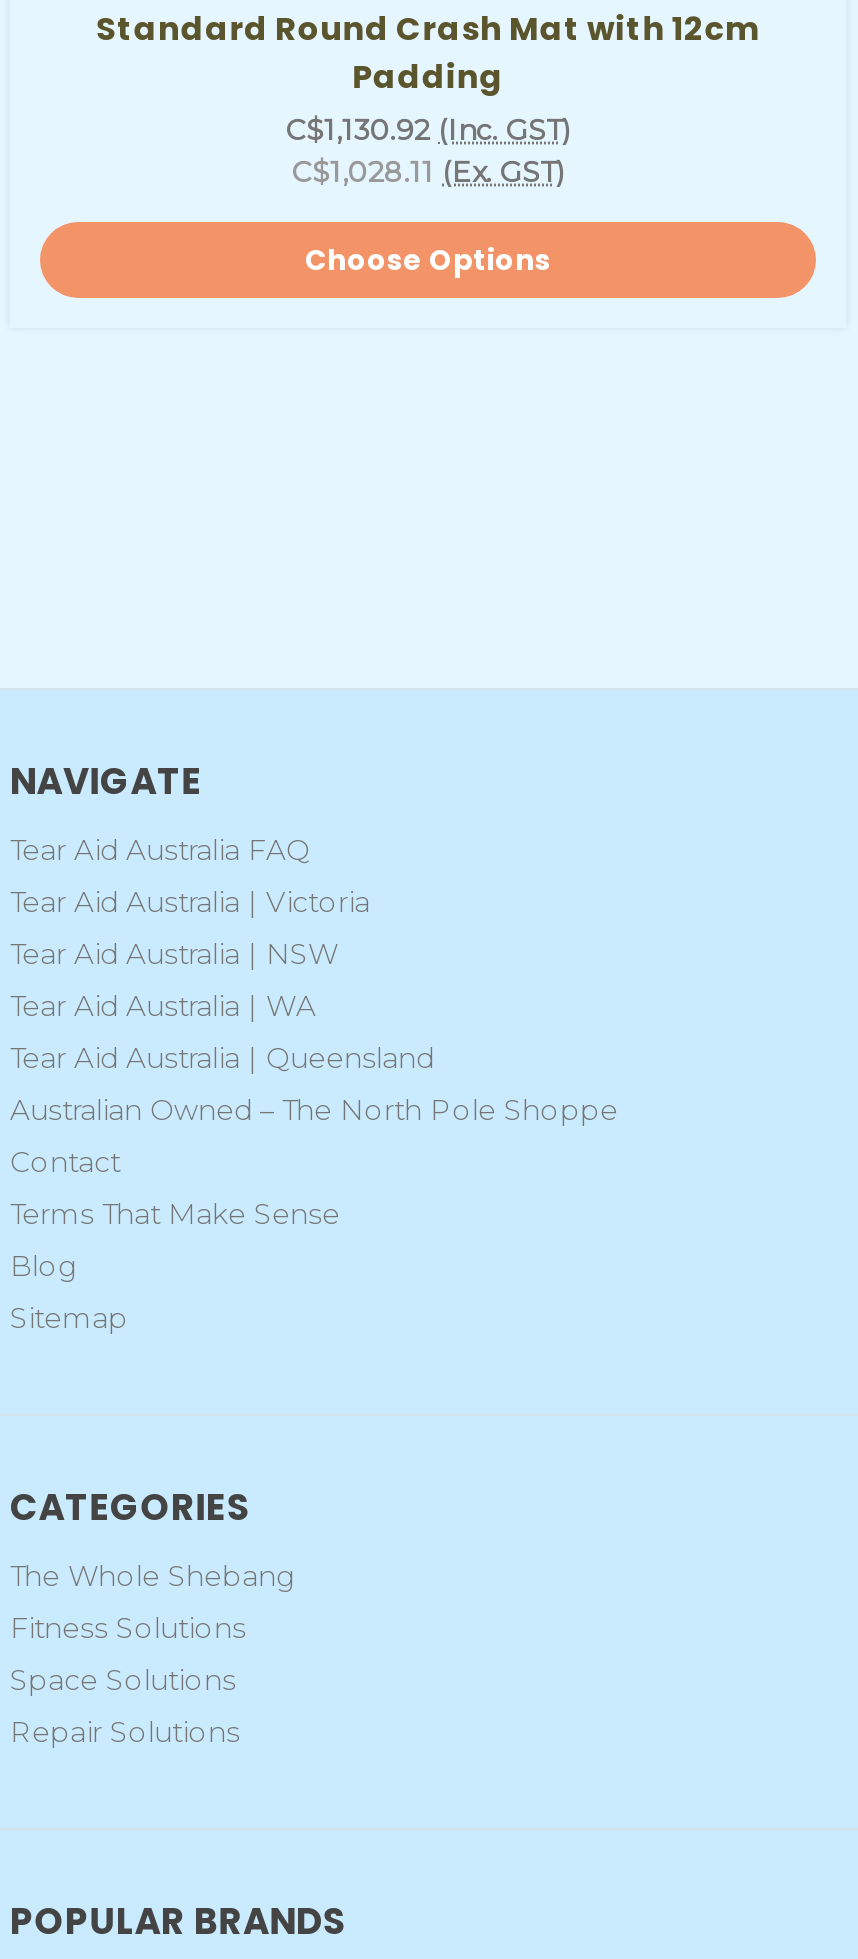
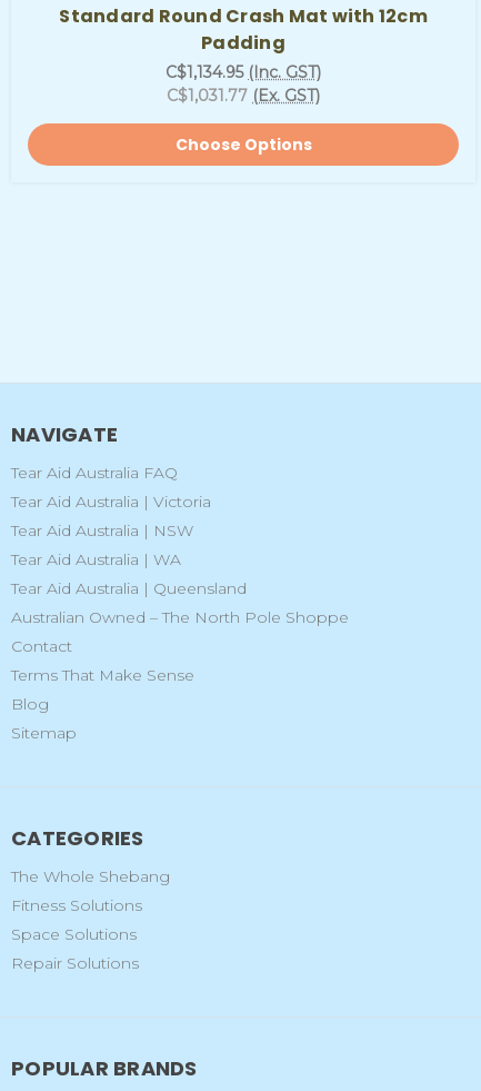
[286,112,570,148] C$1,130.92 (Inc. GST) -> [166,62,321,82] C$1,134.95 (Inc. GST)
[292,154,564,190] C$1,028.11 (Ex. GST) -> [167,85,320,105] C$1,031.77 (Ex. GST)

